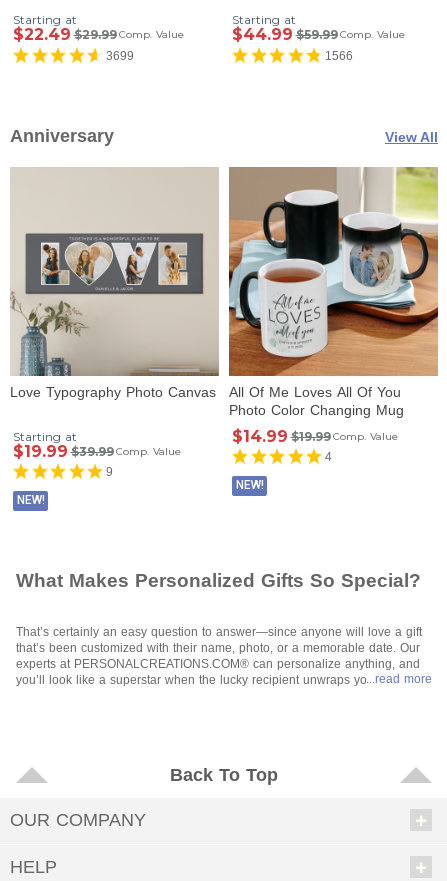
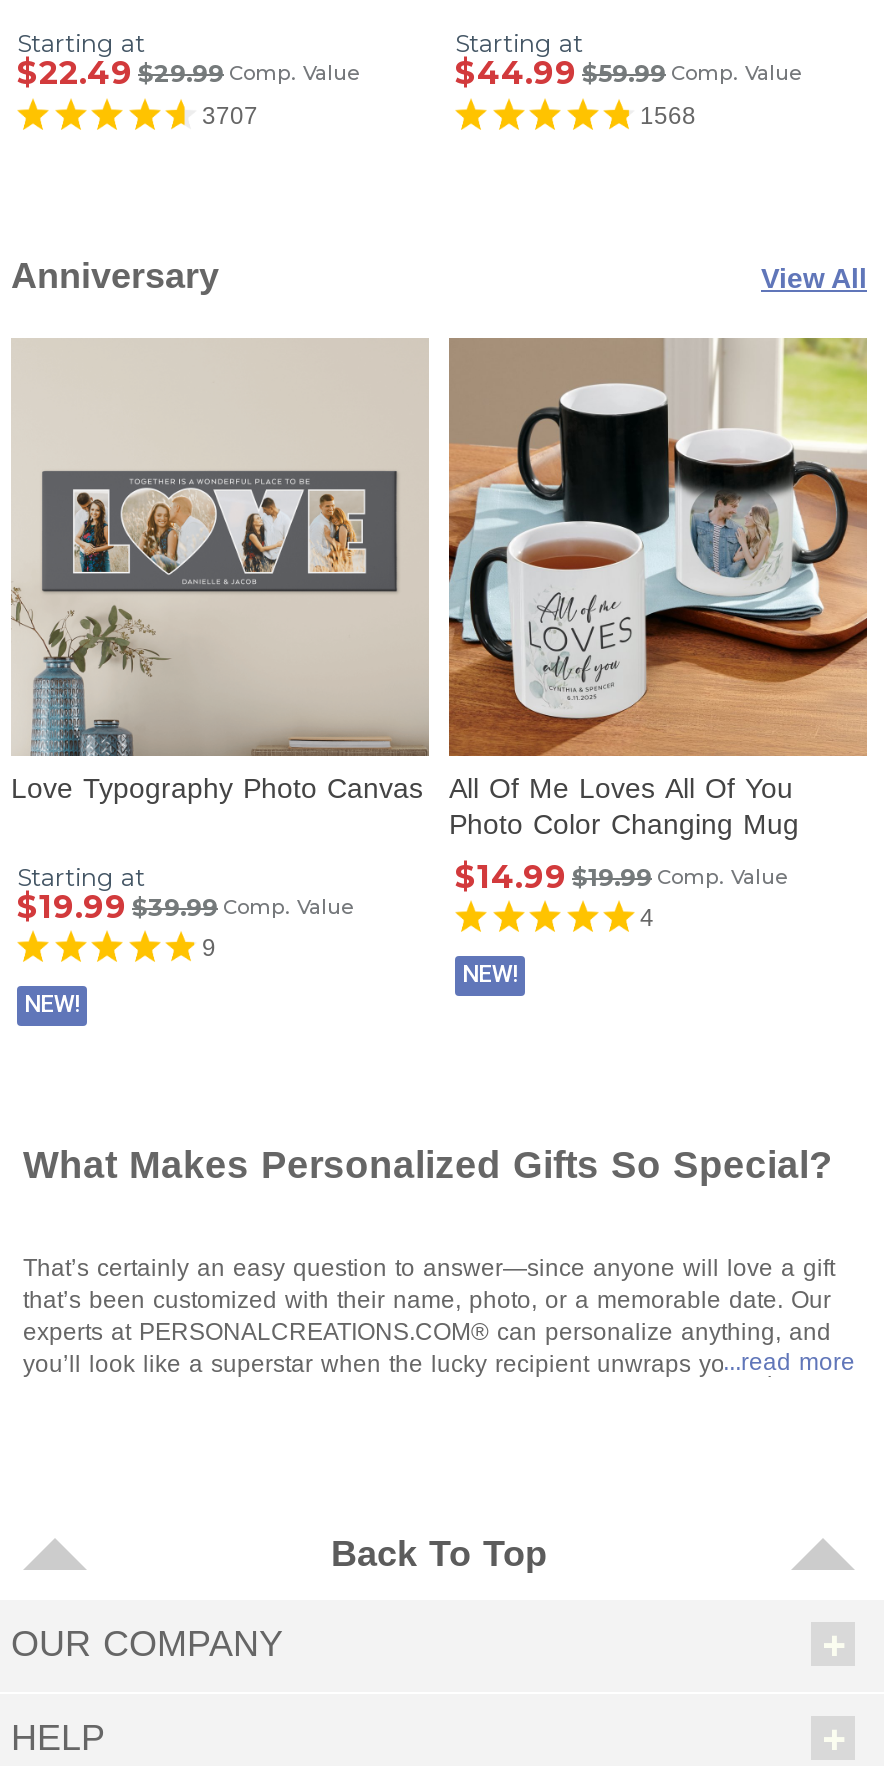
[105,49,133,63] 3699 -> [202,102,258,130] 3707
[324,49,352,63] 1566 -> [640,102,696,130] 1568

